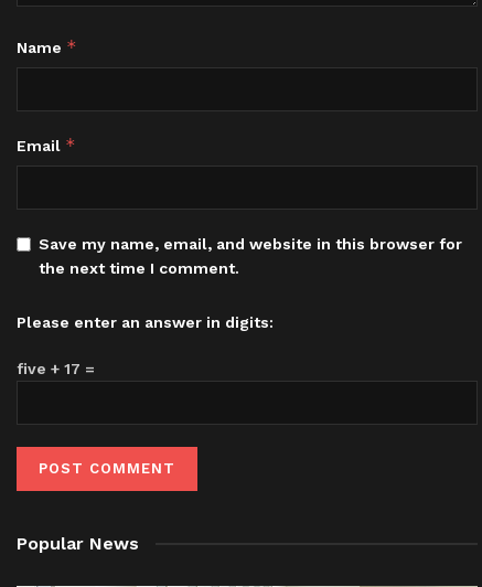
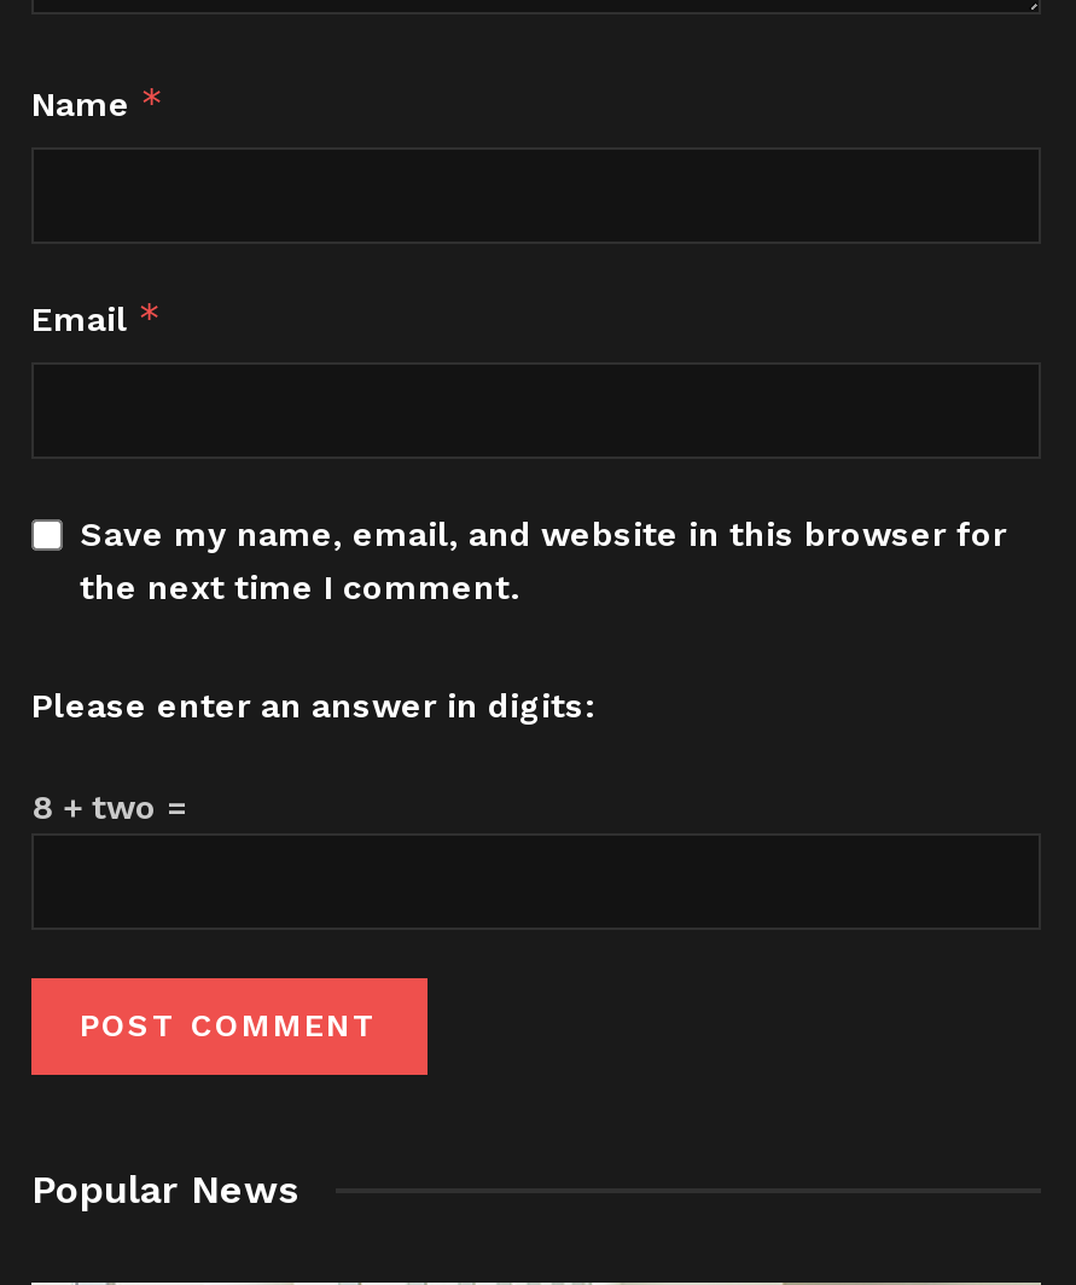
[17,359,95,377] five + 17 = -> [31,787,188,825] 8 + two =

